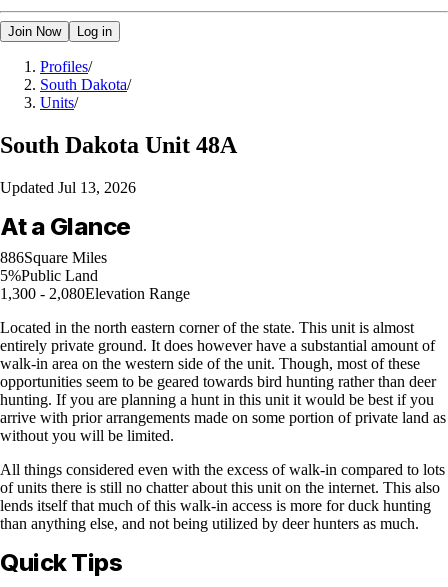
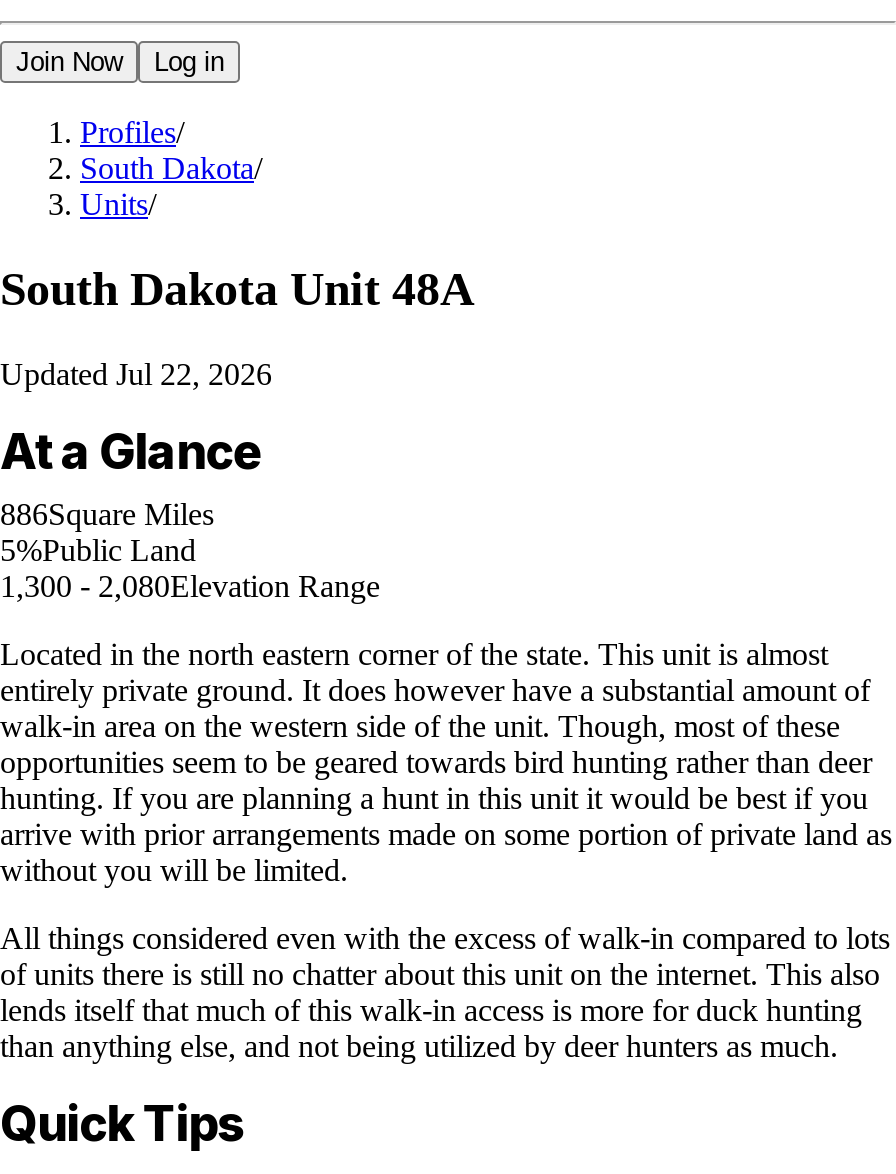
[0,179,136,196] Updated Jul 13, 2026 -> [0,357,272,391] Updated Jul 22, 2026

